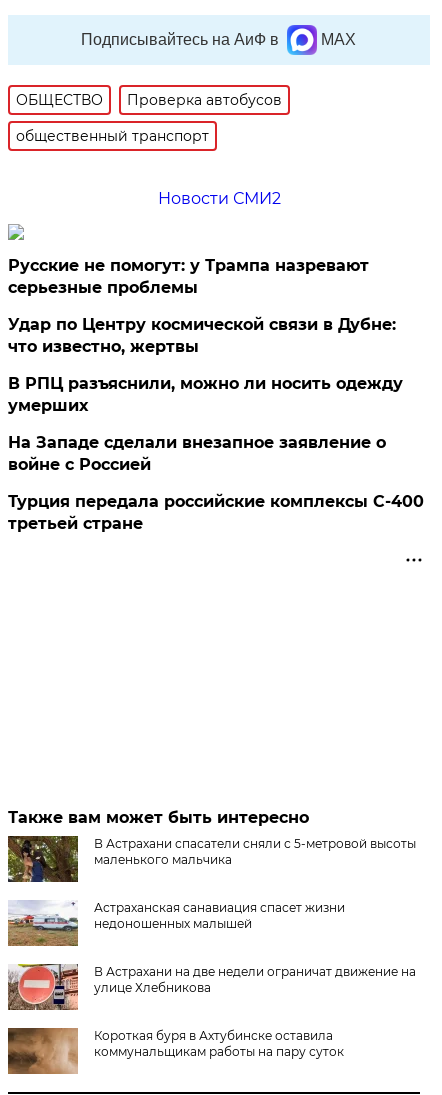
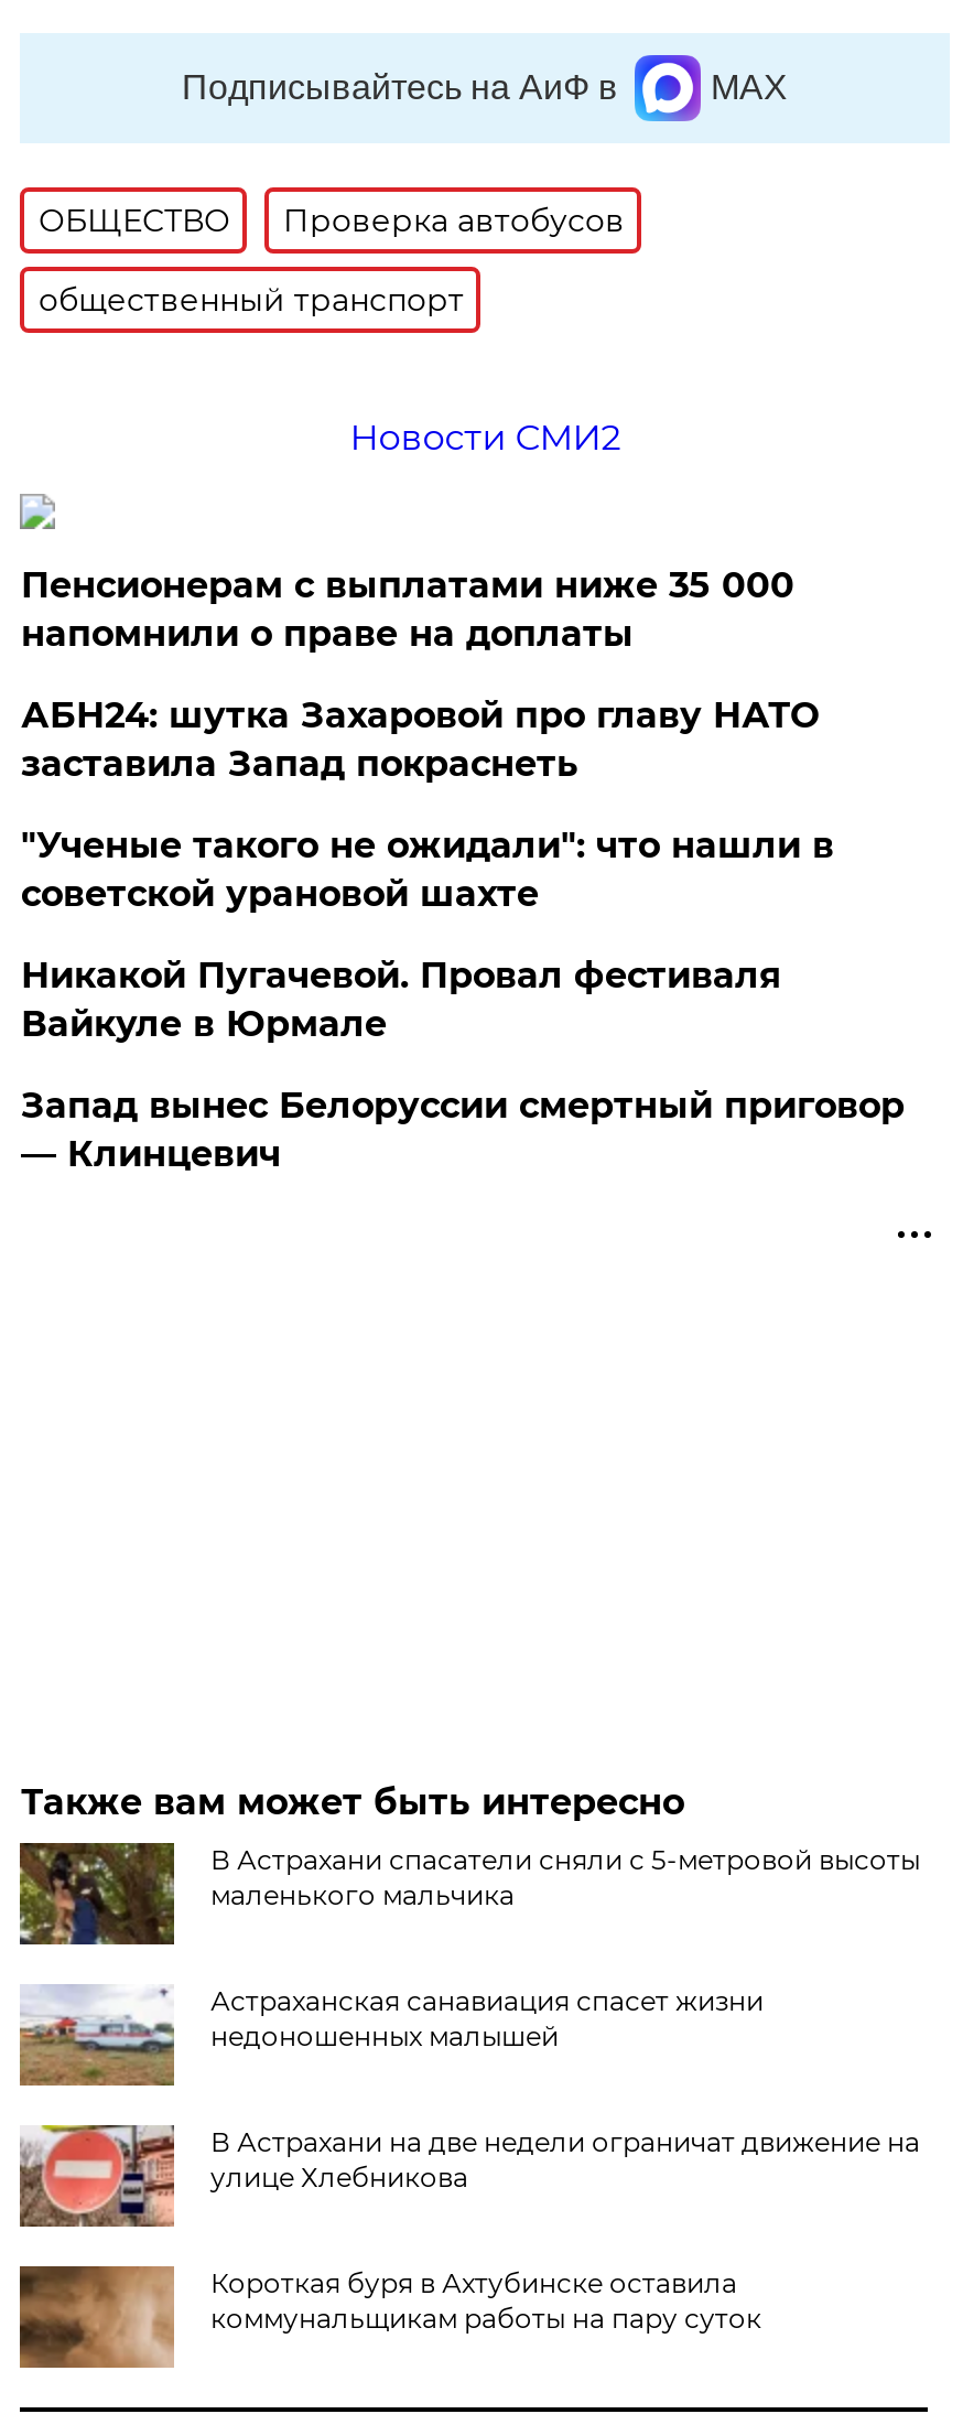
[8,256,369,297] Русские не помогут: у Трампа назревают | серьезные проблемы -> [21,564,794,655] Пенсионерам с выплатами ниже 35 000 | напомнили о праве на доплаты
[8,315,396,356] Удар по Центру космической связи в Дубне: | что известно, жертвы -> [21,694,818,785] АБН24: шутка Захаровой про главу НАТО | заставила Запад покраснеть
[8,374,403,415] В РПЦ разъяснили, можно ли носить одежду | умерших -> [21,825,834,915] "Ученые такого не ожидали": что нашли в | советской урановой шахте
[8,433,386,474] На Западе сделали внезапное заявление о | войне с Россией -> [21,955,781,1045] Никакой Пугачевой. Провал фестиваля | Вайкуле в Юрмале
[8,492,424,533] Турция передала российские комплексы С-400 | третьей стране -> [21,1085,904,1175] Запад вынес Белоруссии смертный приговор | — Клинцевич

